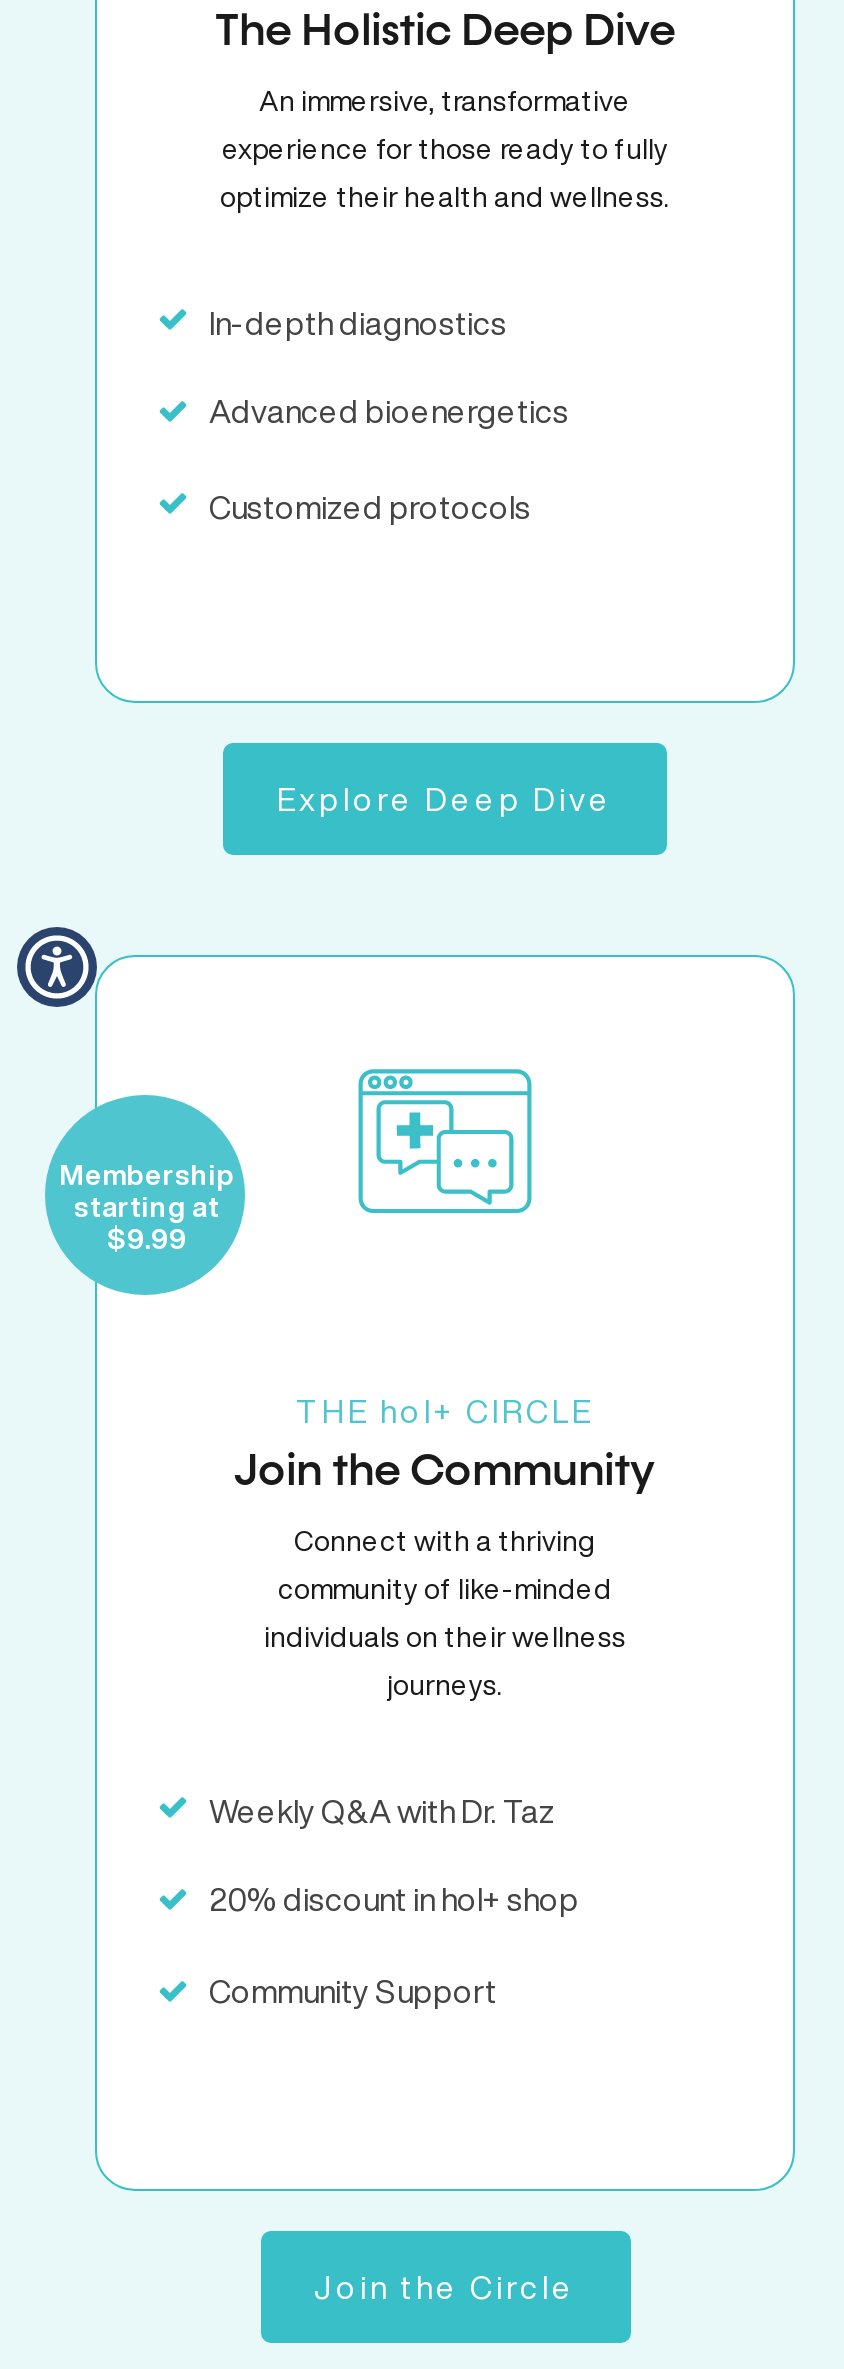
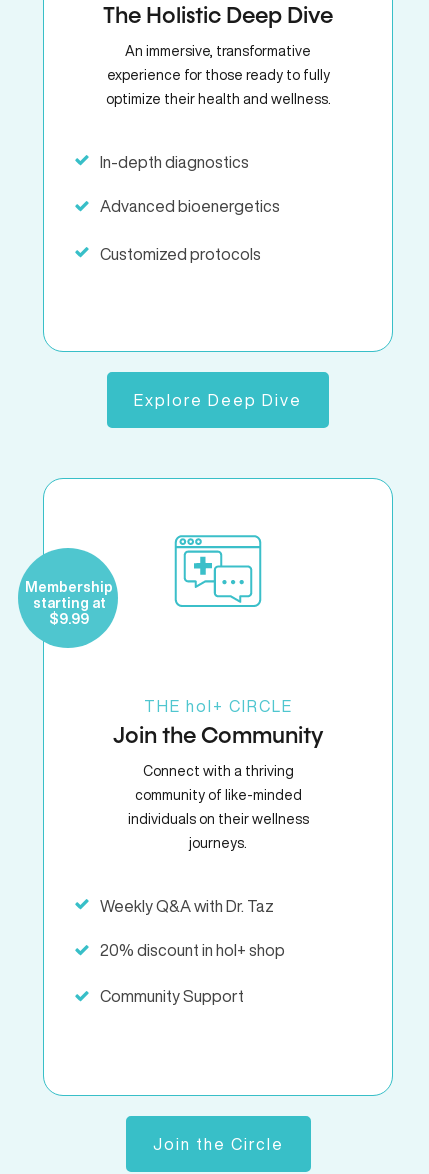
[15,924,99,1010] [image] -> none

